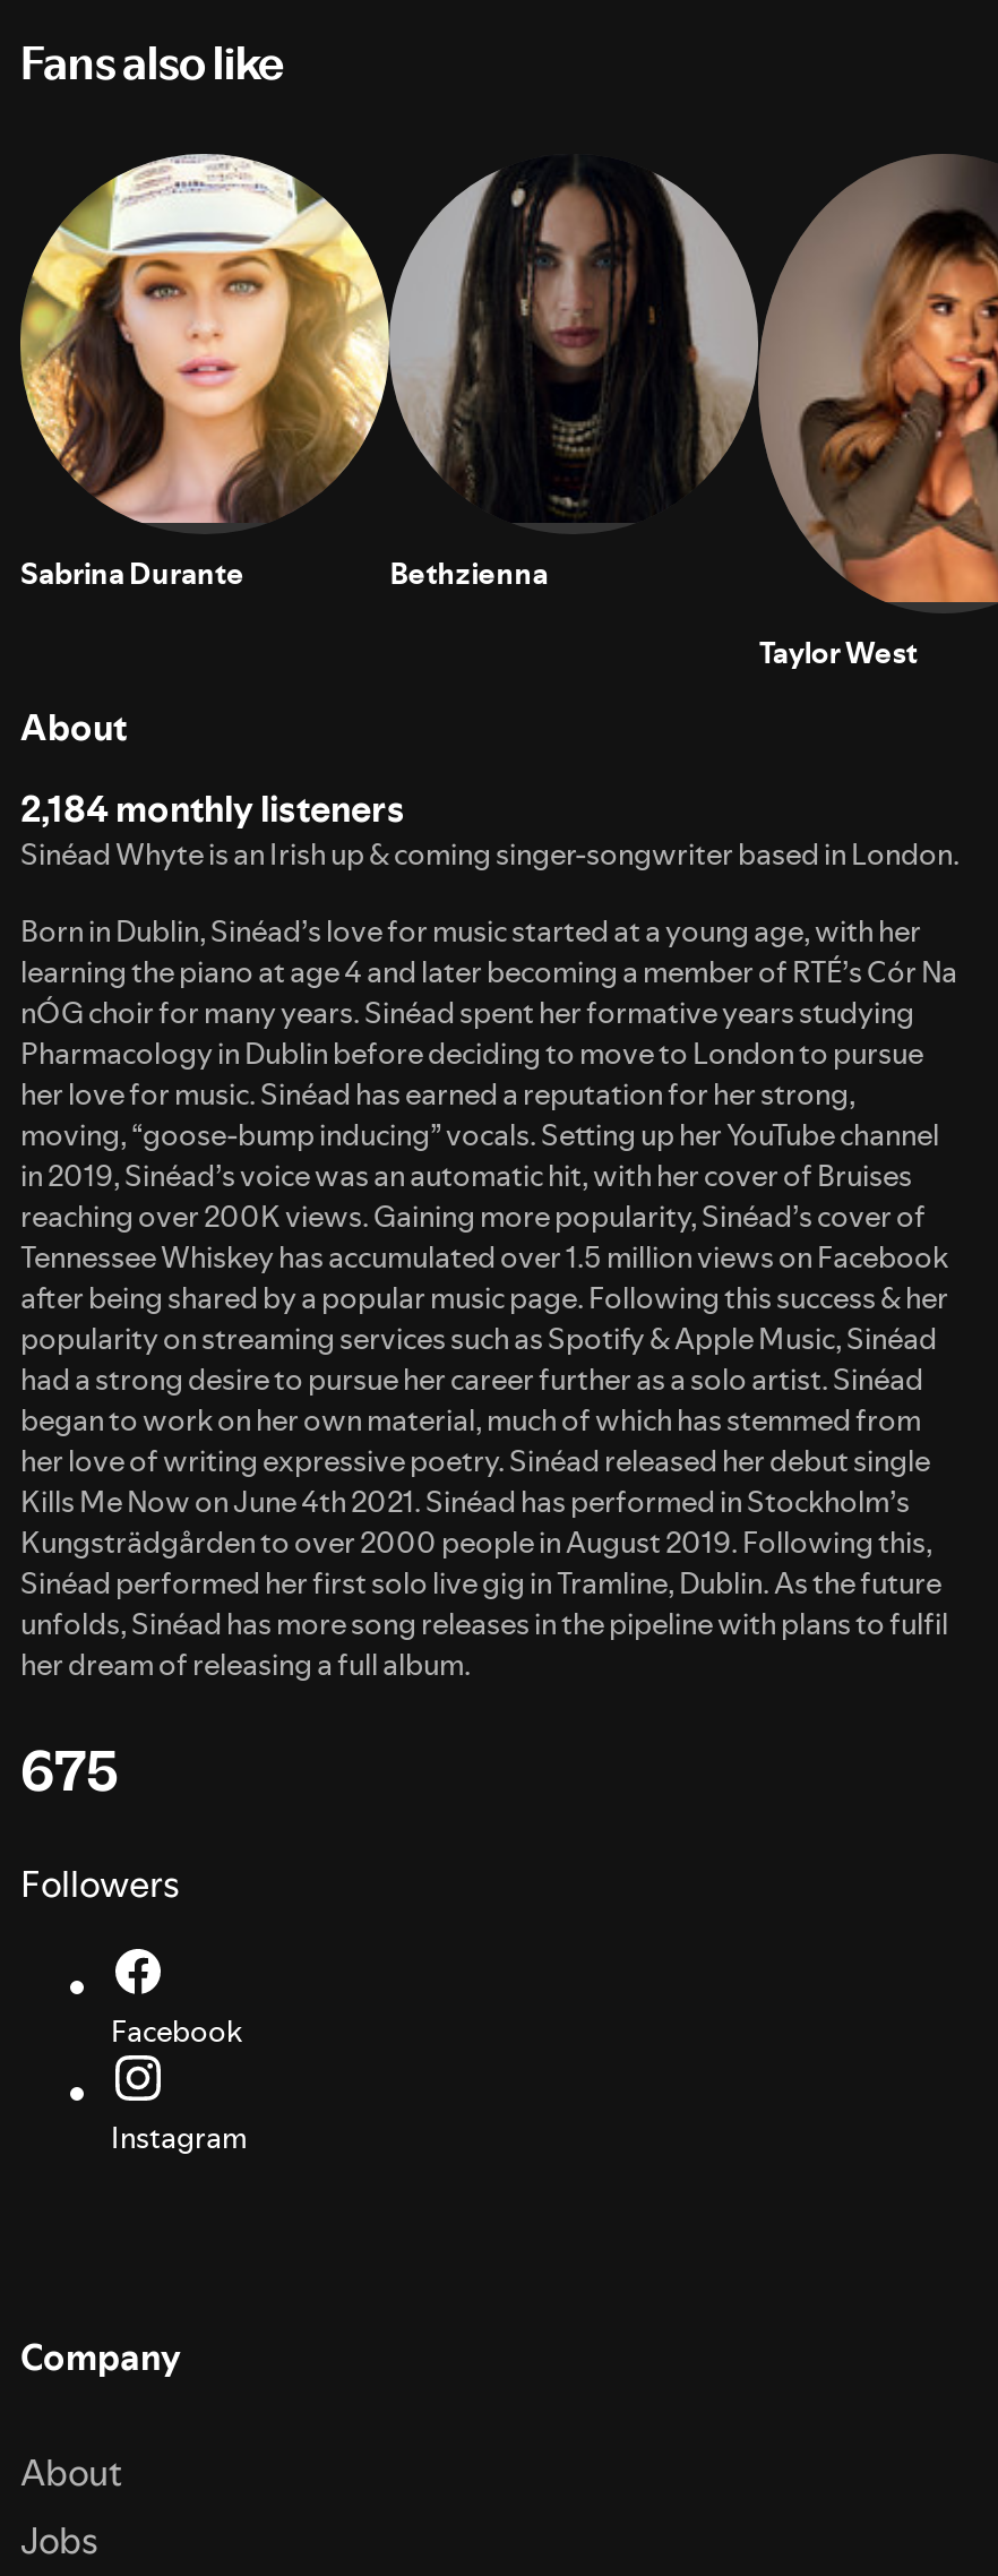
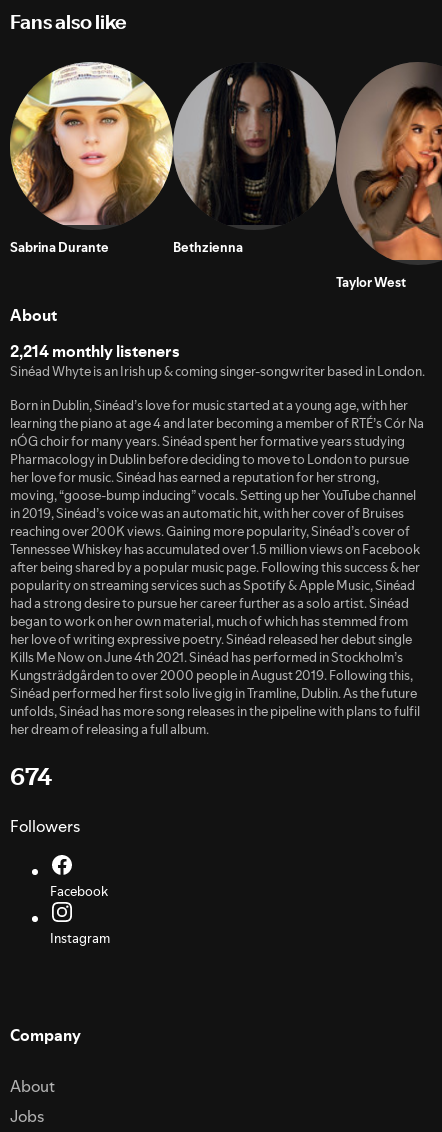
[20,782,405,832] 2,184 monthly listeners -> [10,340,180,362] 2,214 monthly listeners
[20,1738,118,1803] 675 -> [10,762,52,791] 674

